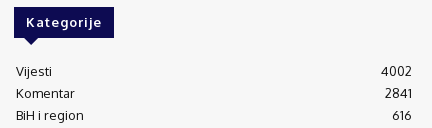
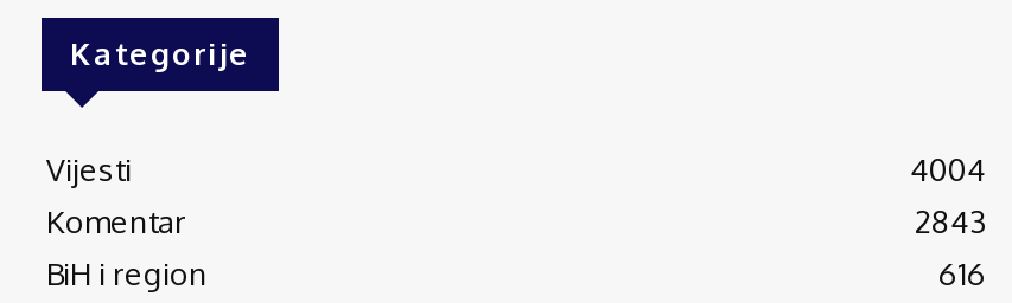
[381,63,412,79] 4002 -> [910,150,986,188] 4004
[385,85,412,101] 2841 -> [915,202,986,240] 2843

